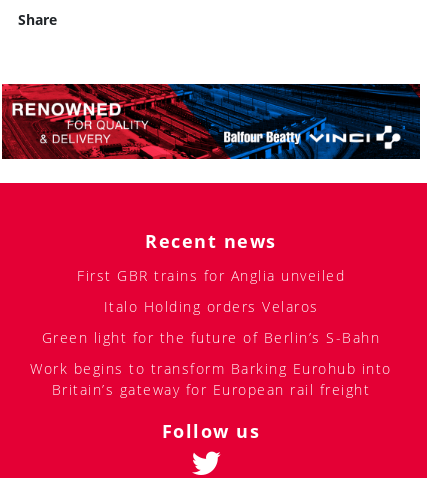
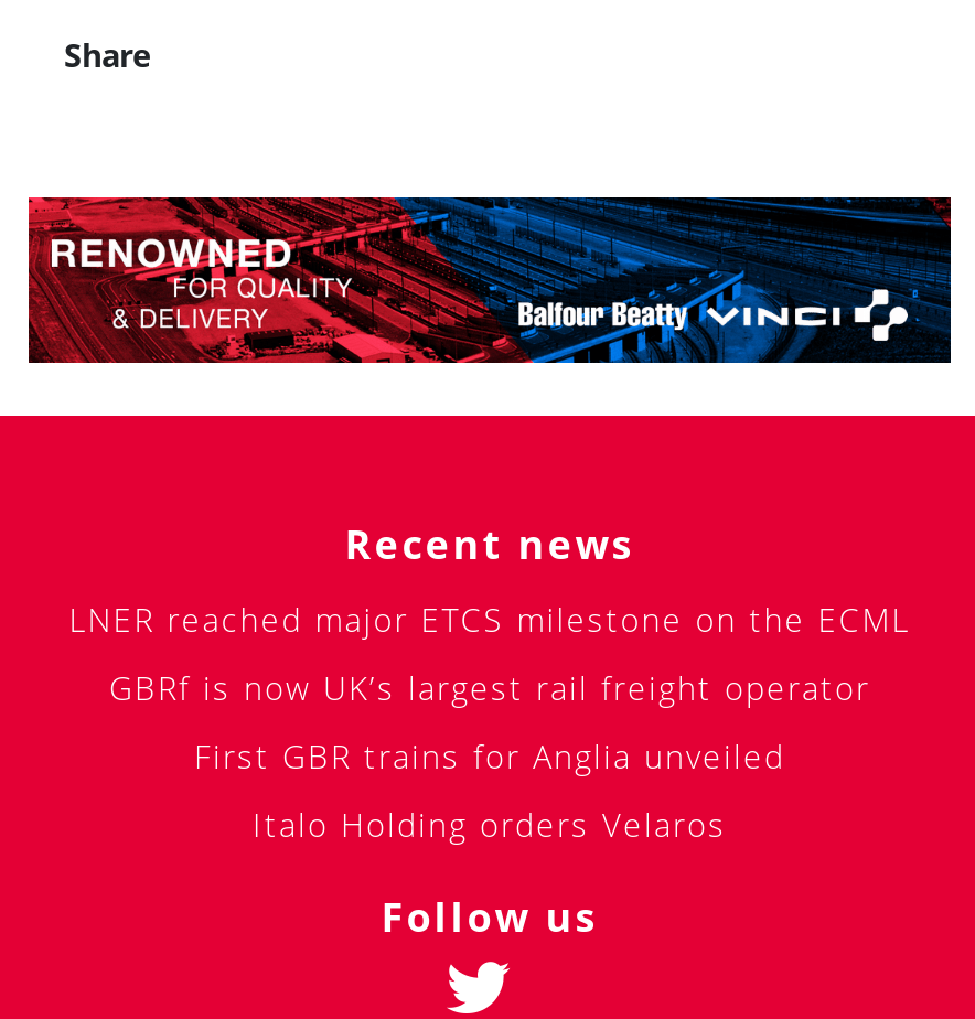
none -> [69,599,911,709] LNER reached major ETCS milestone on the ECML | GBRf is now UK’s largest rail freight operator
moved [77,266,345,316] -> [194,735,785,846]: First GBR trains for Anglia unveiled | Italo Holding orders Velaros
[30,328,392,399] Green light for the future of Berlin’s S-Bahn | Work begins to transform Barking Eurohub into | Britain’s gateway for European rail freight -> none

